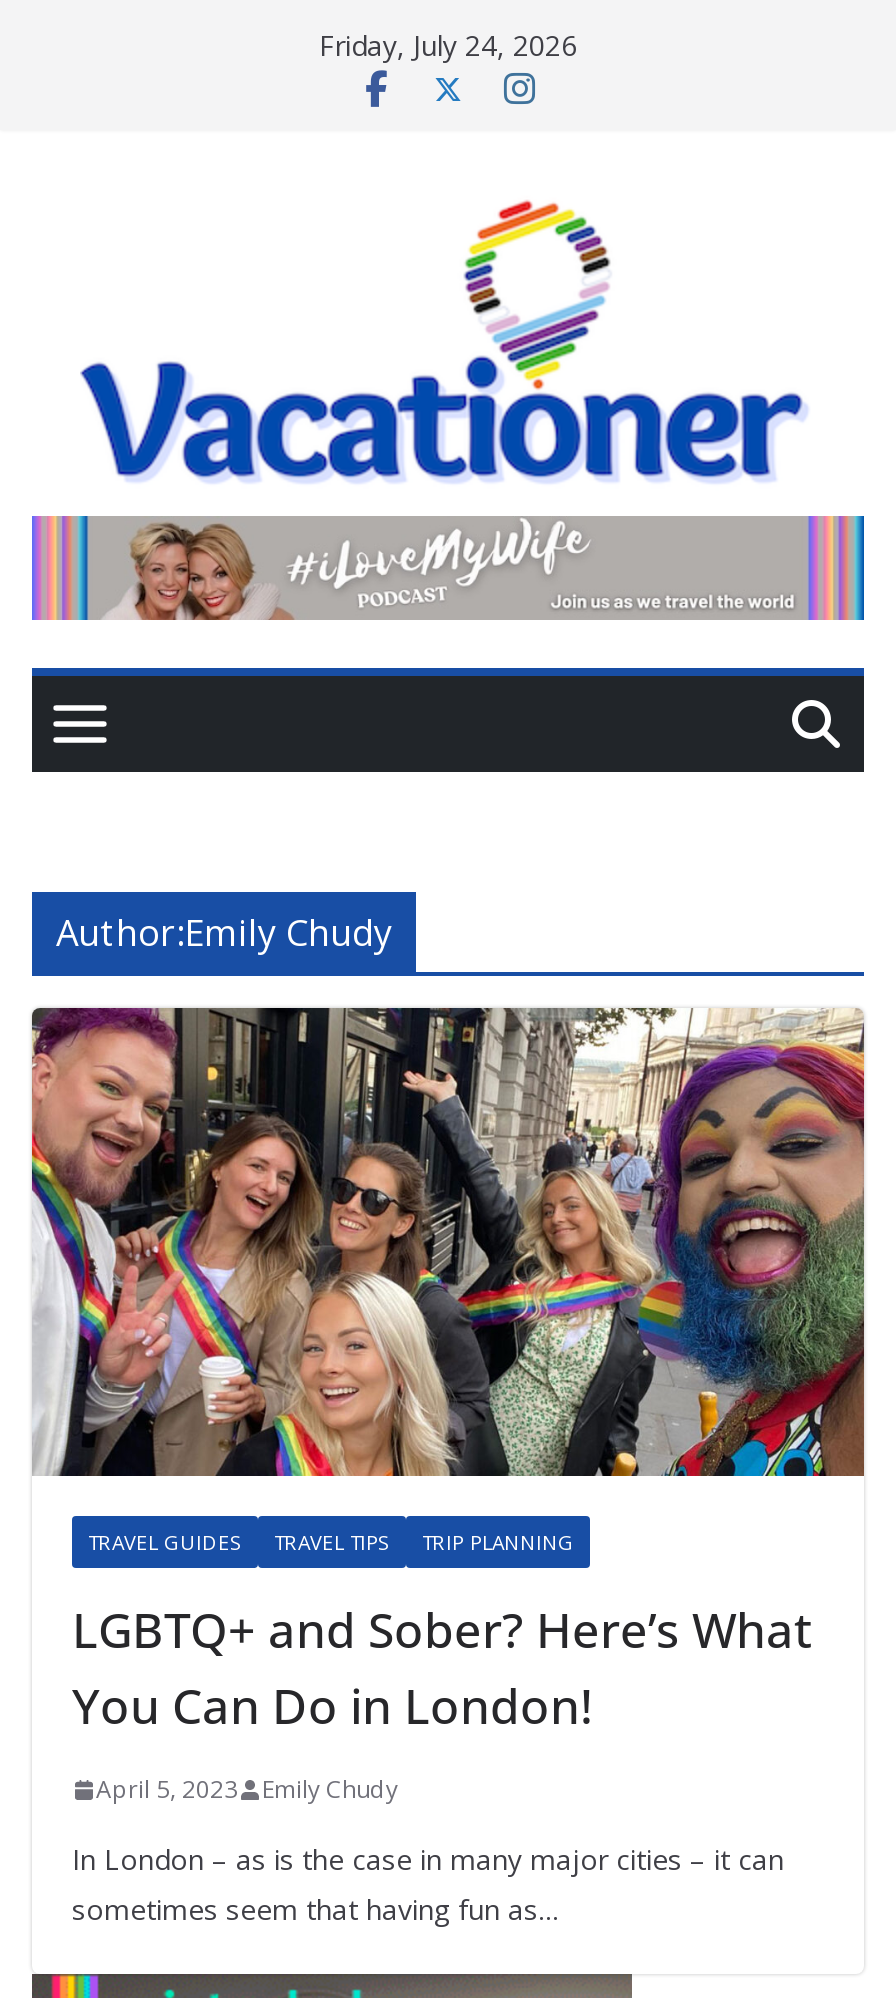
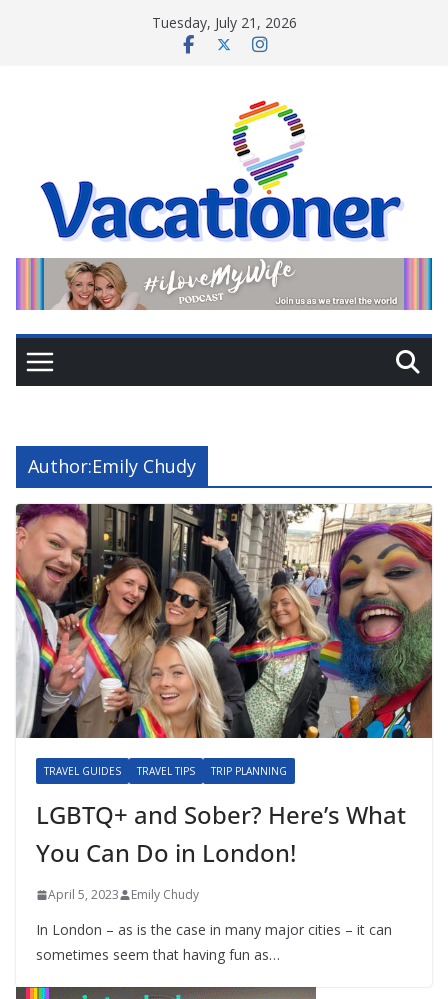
[319,26,577,64] Friday, July 24, 2026 -> [151,13,296,32] Tuesday, July 21, 2026

